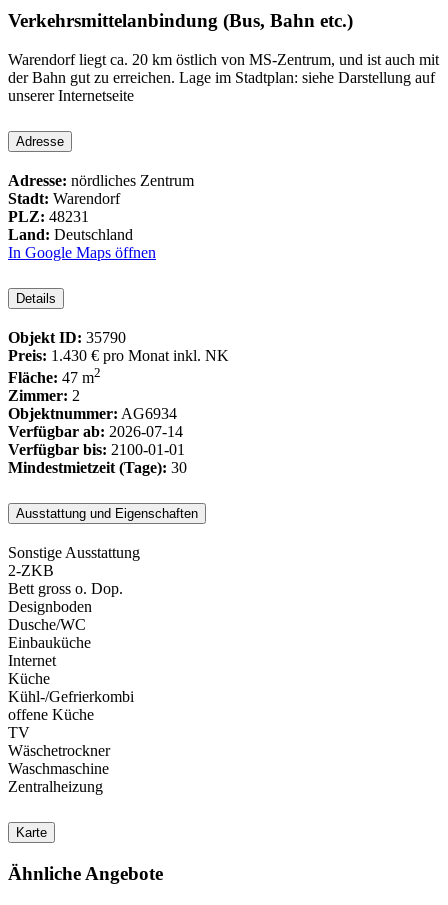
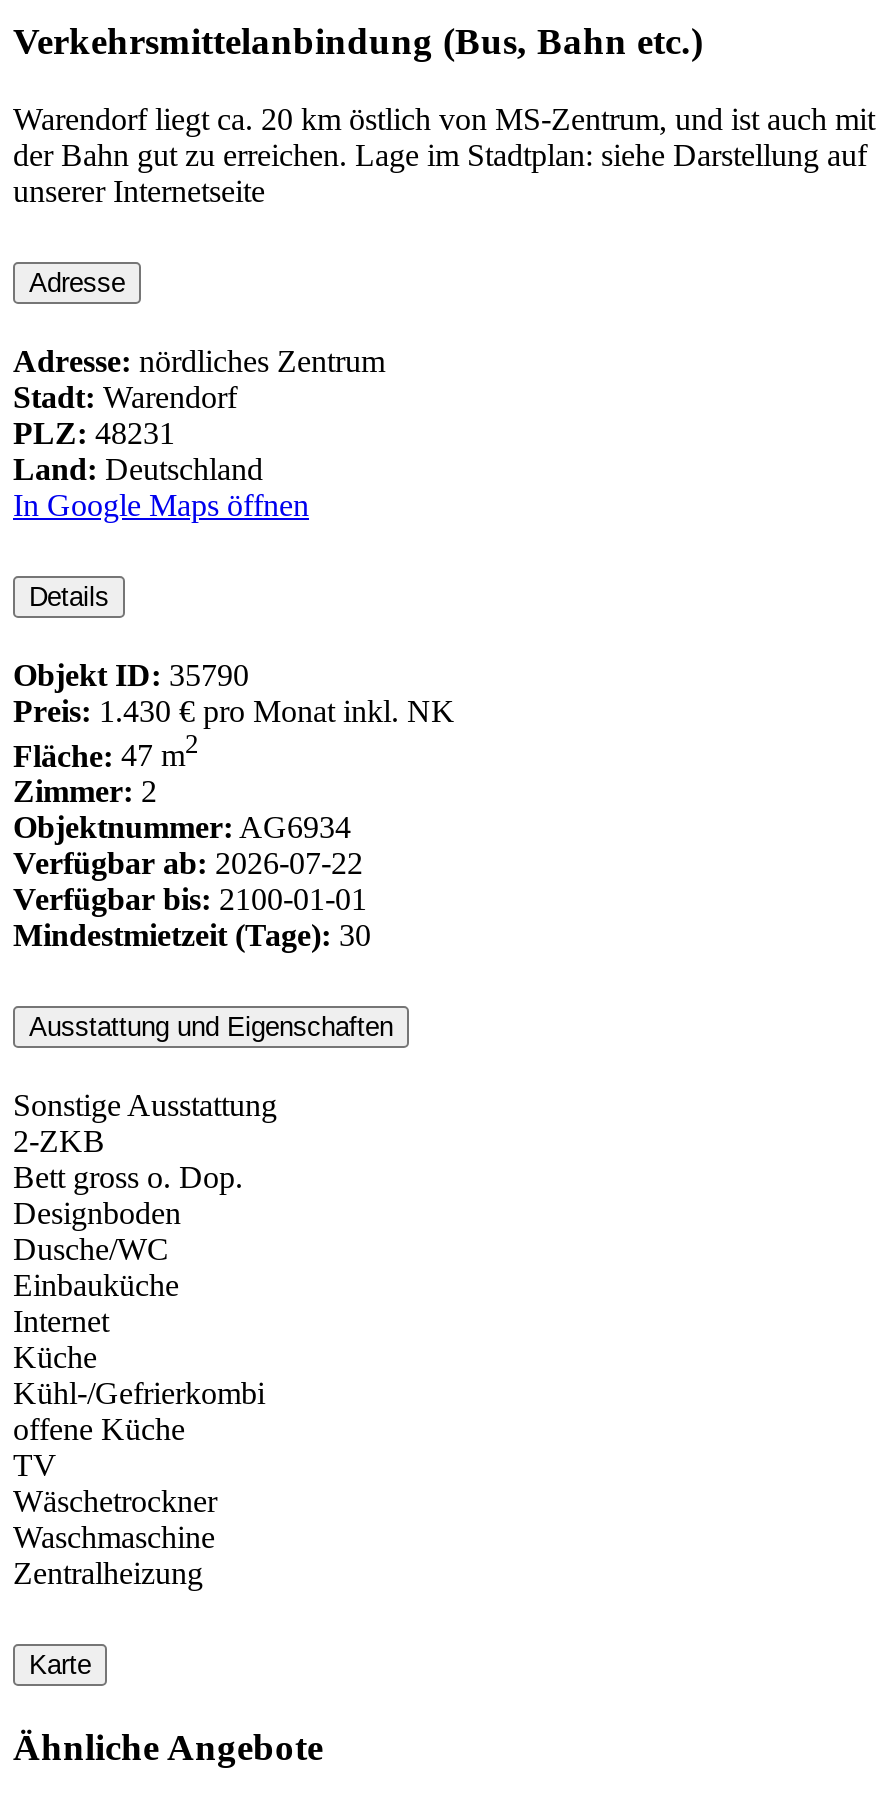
[8,423,183,440] Verfügbar ab: 2026-07-14 -> [13,846,363,880] Verfügbar ab: 2026-07-22

